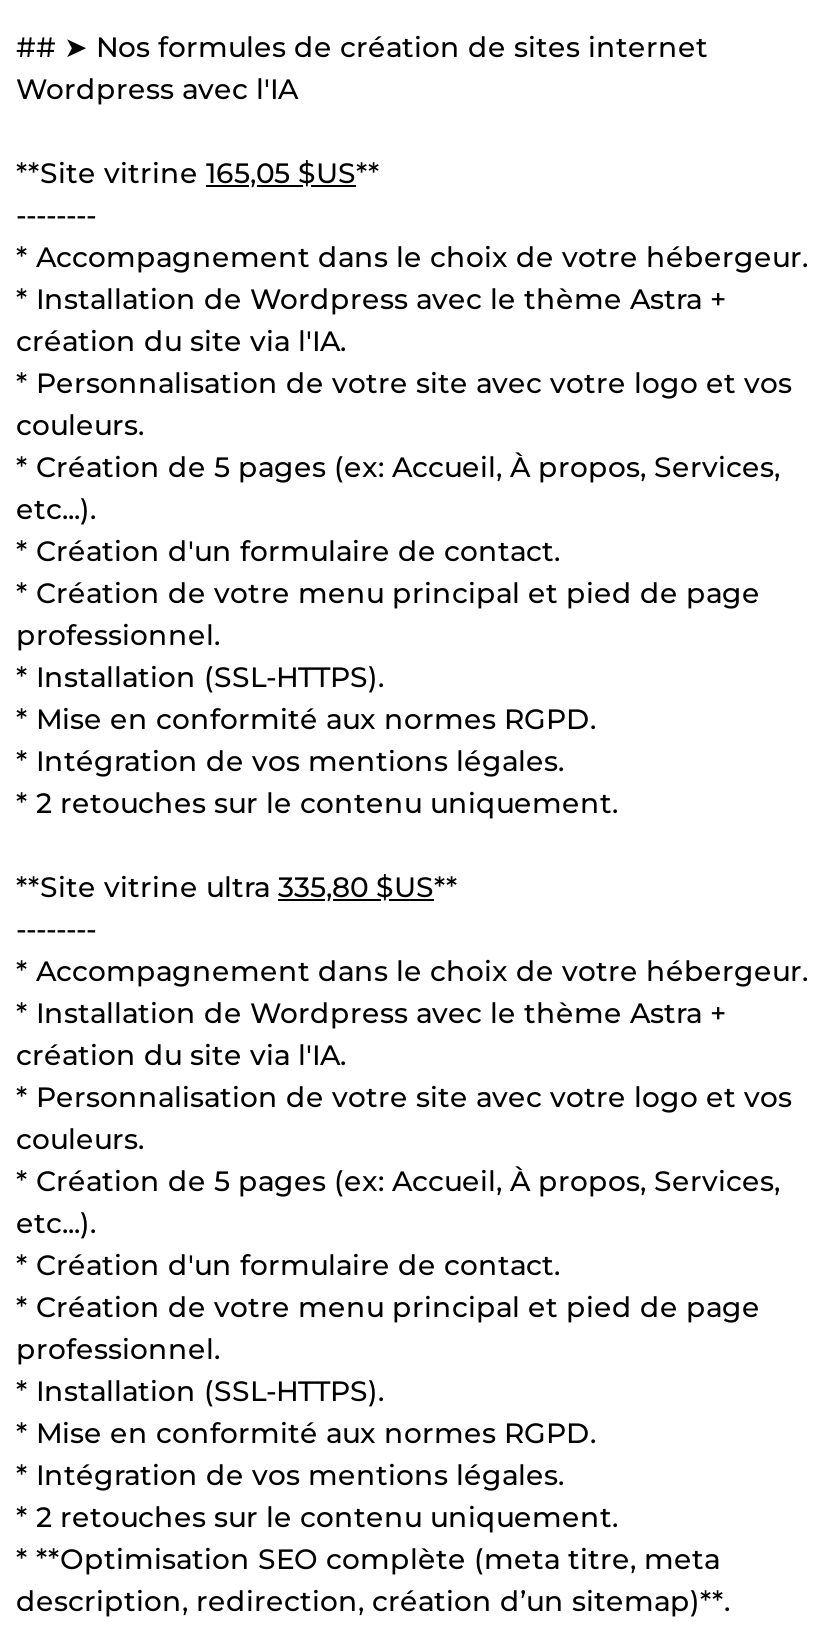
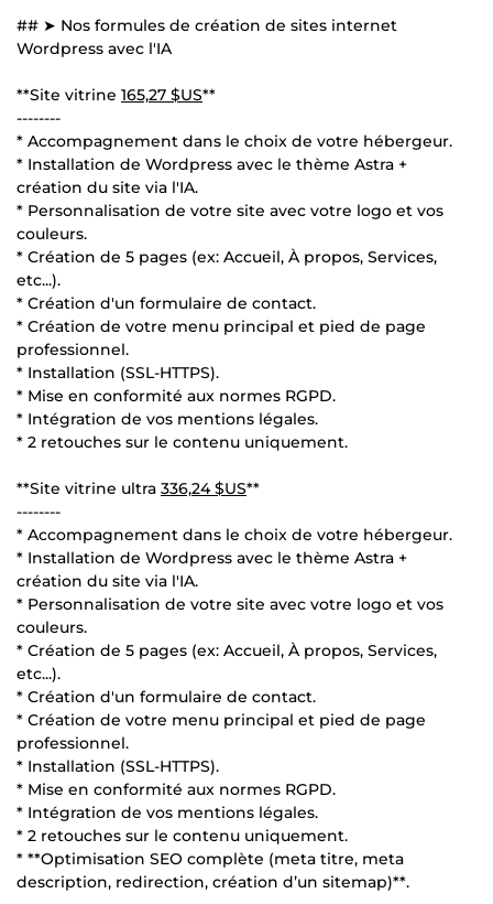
[16,155,380,191] **Site vitrine 165,05 $US** -> [17,85,216,105] **Site vitrine 165,27 $US**
[16,869,458,905] **Site vitrine ultra 335,80 $US** -> [17,478,260,498] **Site vitrine ultra 336,24 $US**

